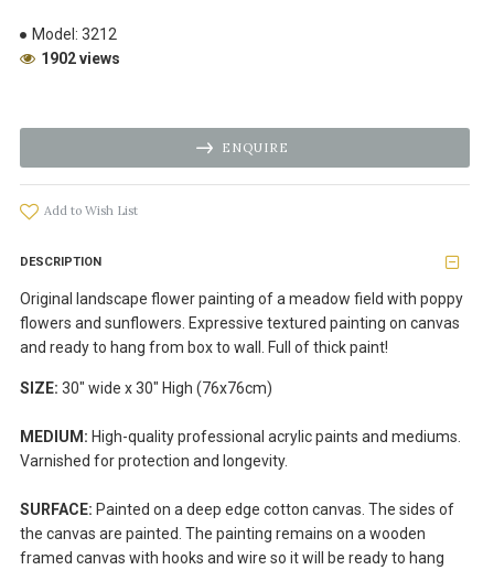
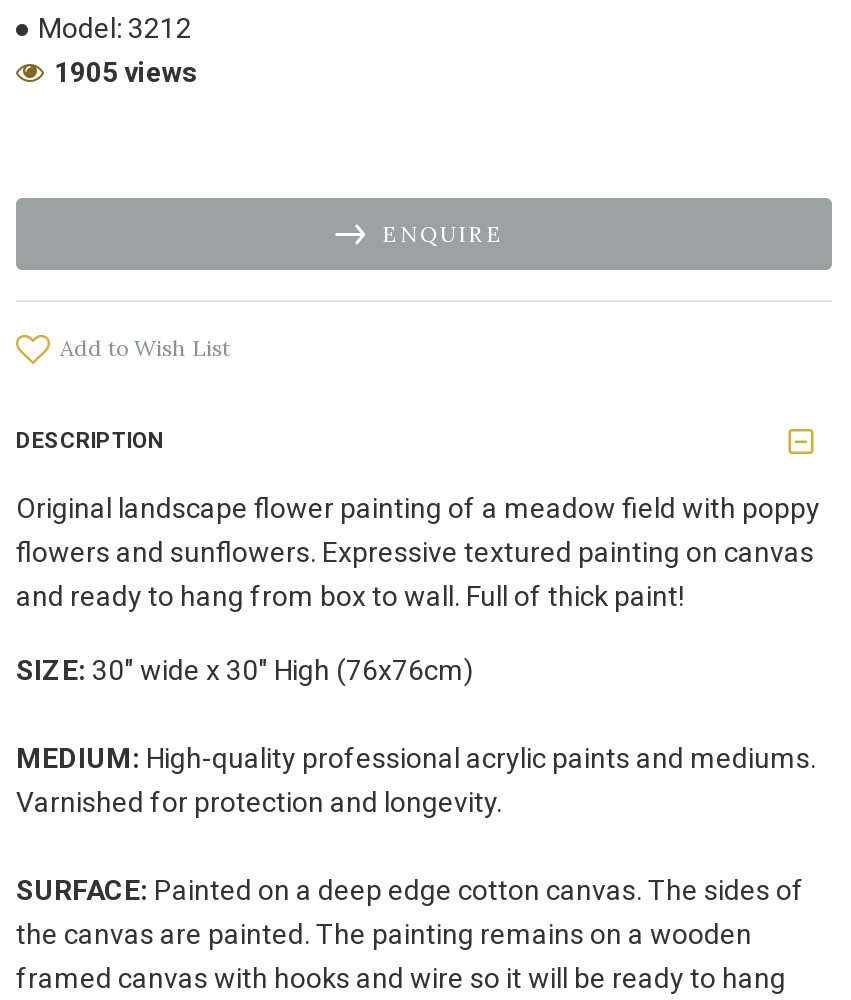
[41,50,120,67] 1902 views -> [54,56,198,88] 1905 views

